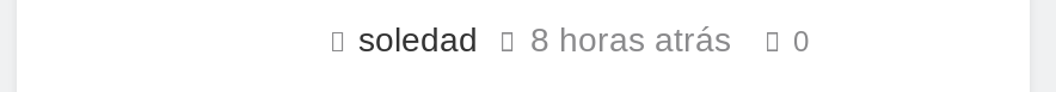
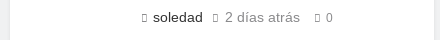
[358,20,810,58] soledad 8 horas atrás 0 -> [153,9,333,25] soledad 2 días atrás 0

